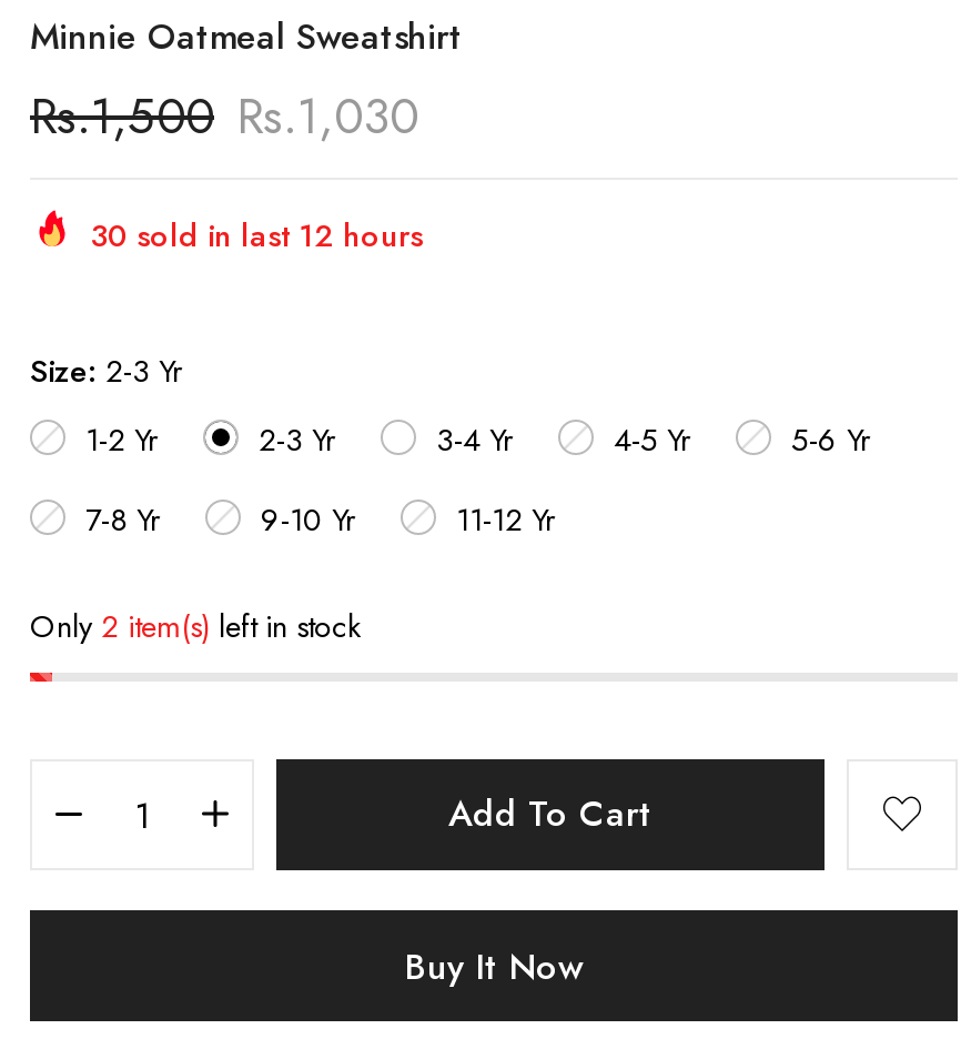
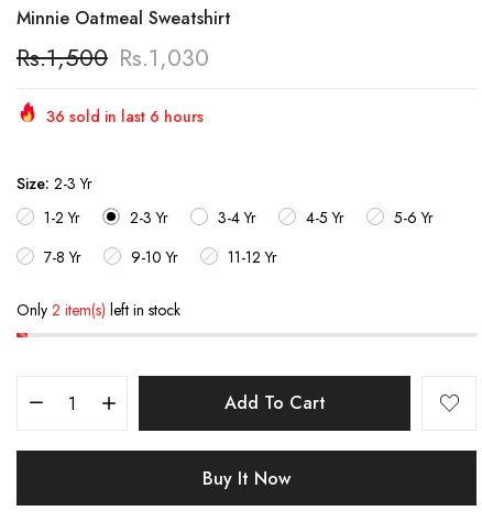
[90,212,423,257] 30 sold in last 12 hours -> [46,105,204,127] 36 sold in last 6 hours

